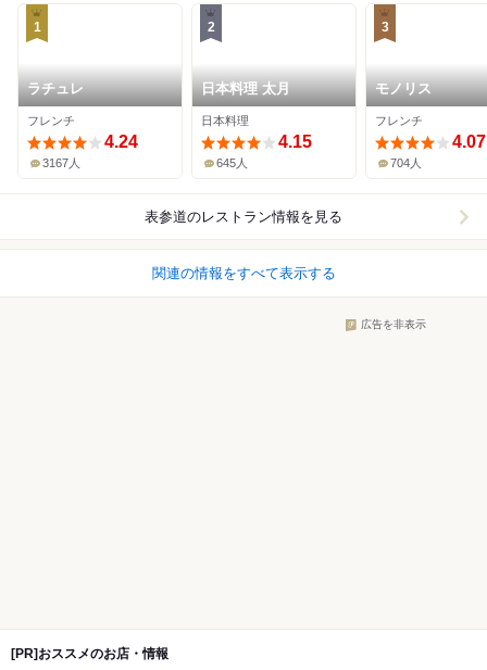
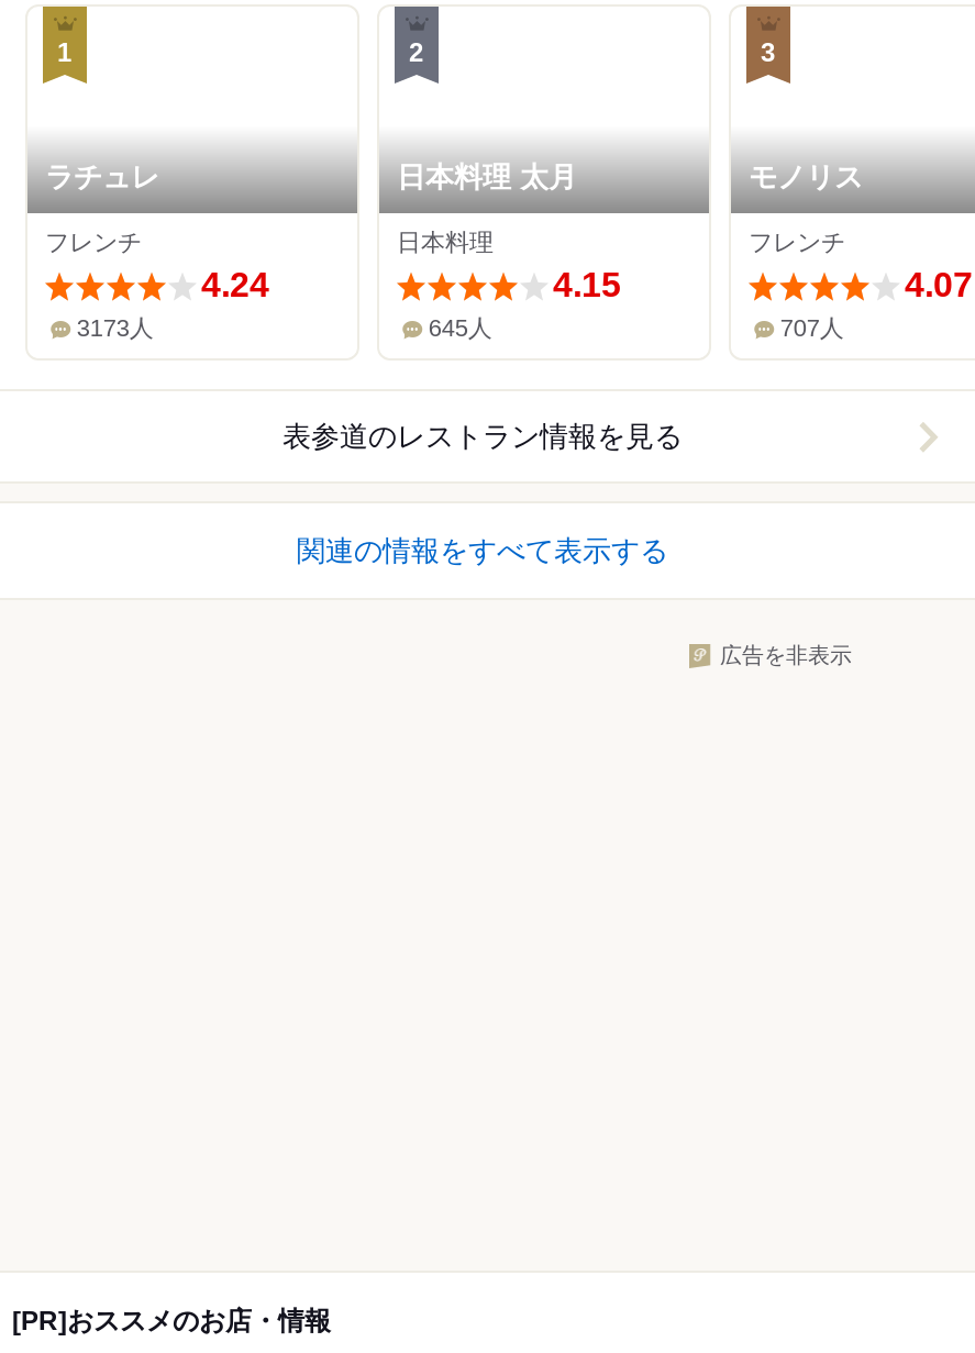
[43,157,81,170] 3167人 -> [77,315,154,341] 3173人
[391,157,422,170] 704人 -> [780,315,844,341] 707人

